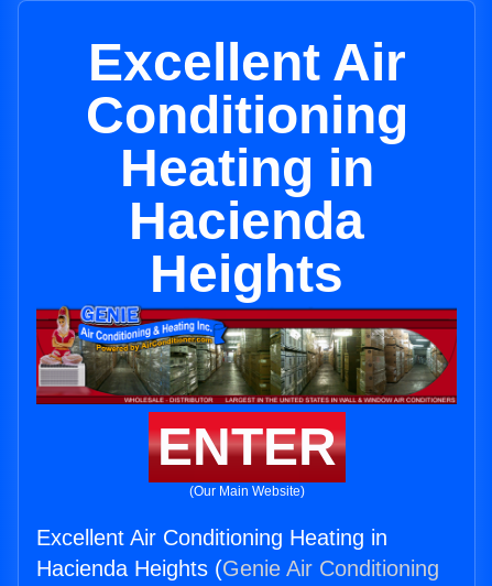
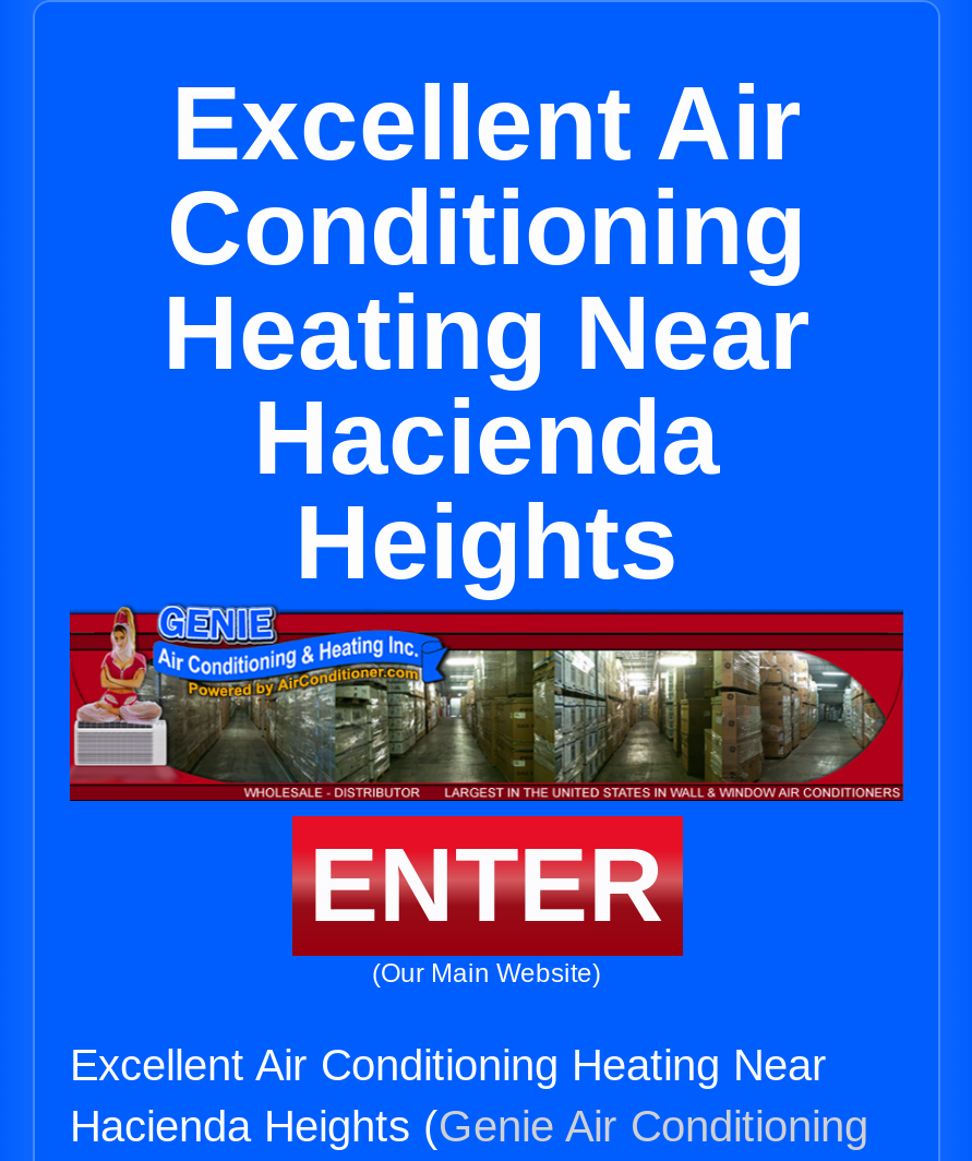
[119,139,374,197] Heating in -> [163,275,811,391] Heating Near
[36,526,387,550] Excellent Air Conditioning Heating in -> [70,1041,827,1089] Excellent Air Conditioning Heating Near

